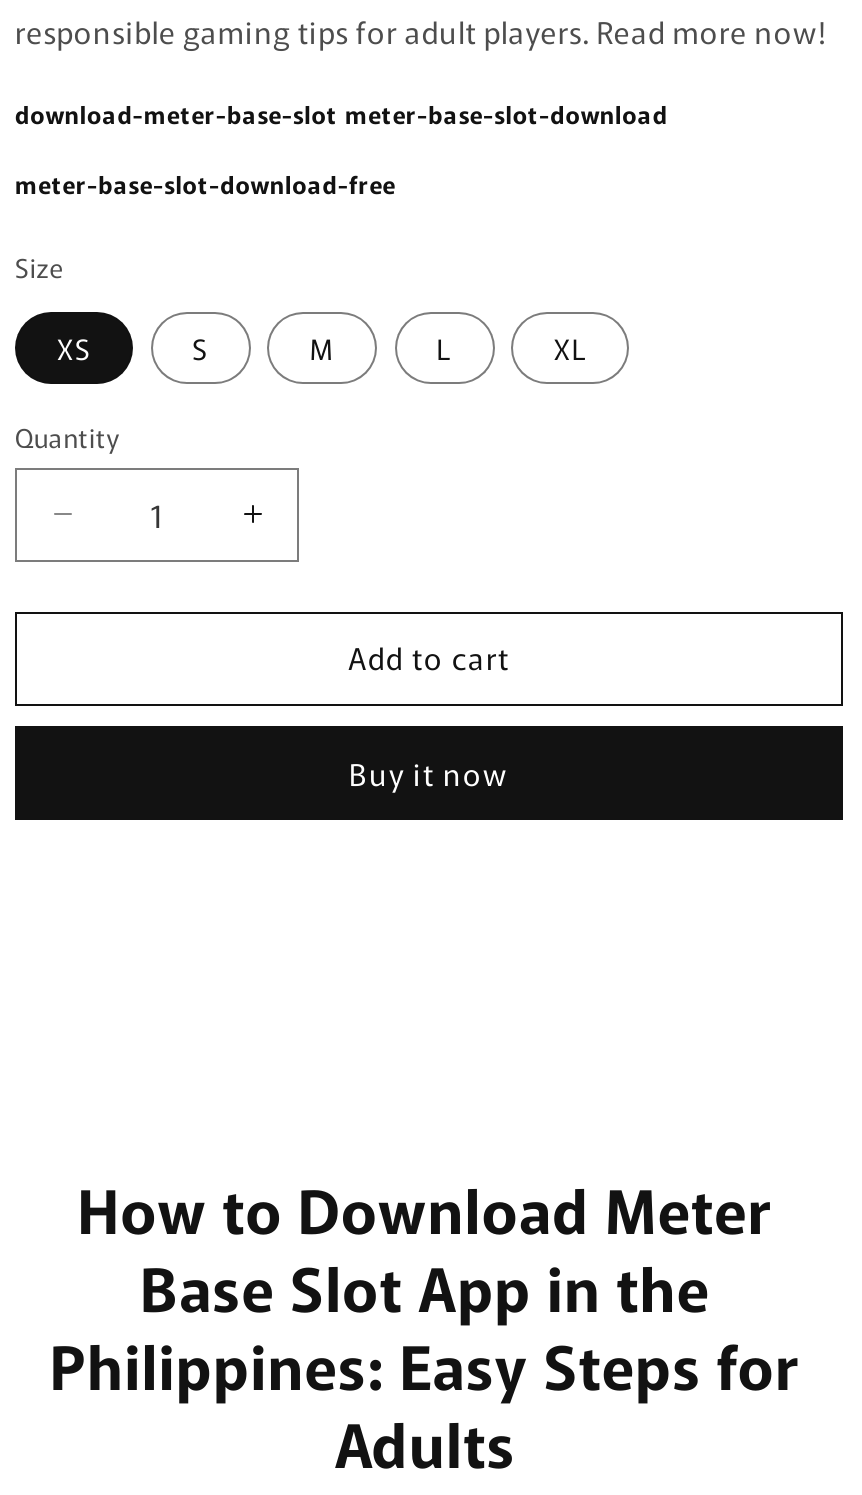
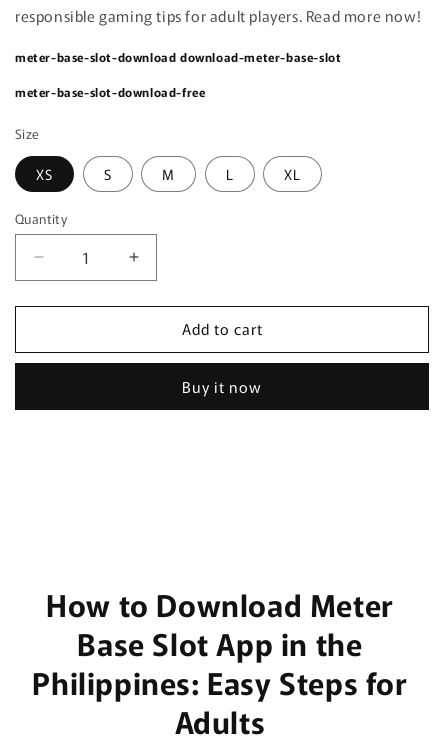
[15,95,668,129] download-meter-base-slot meter-base-slot-download -> [15,48,341,65] meter-base-slot-download download-meter-base-slot

